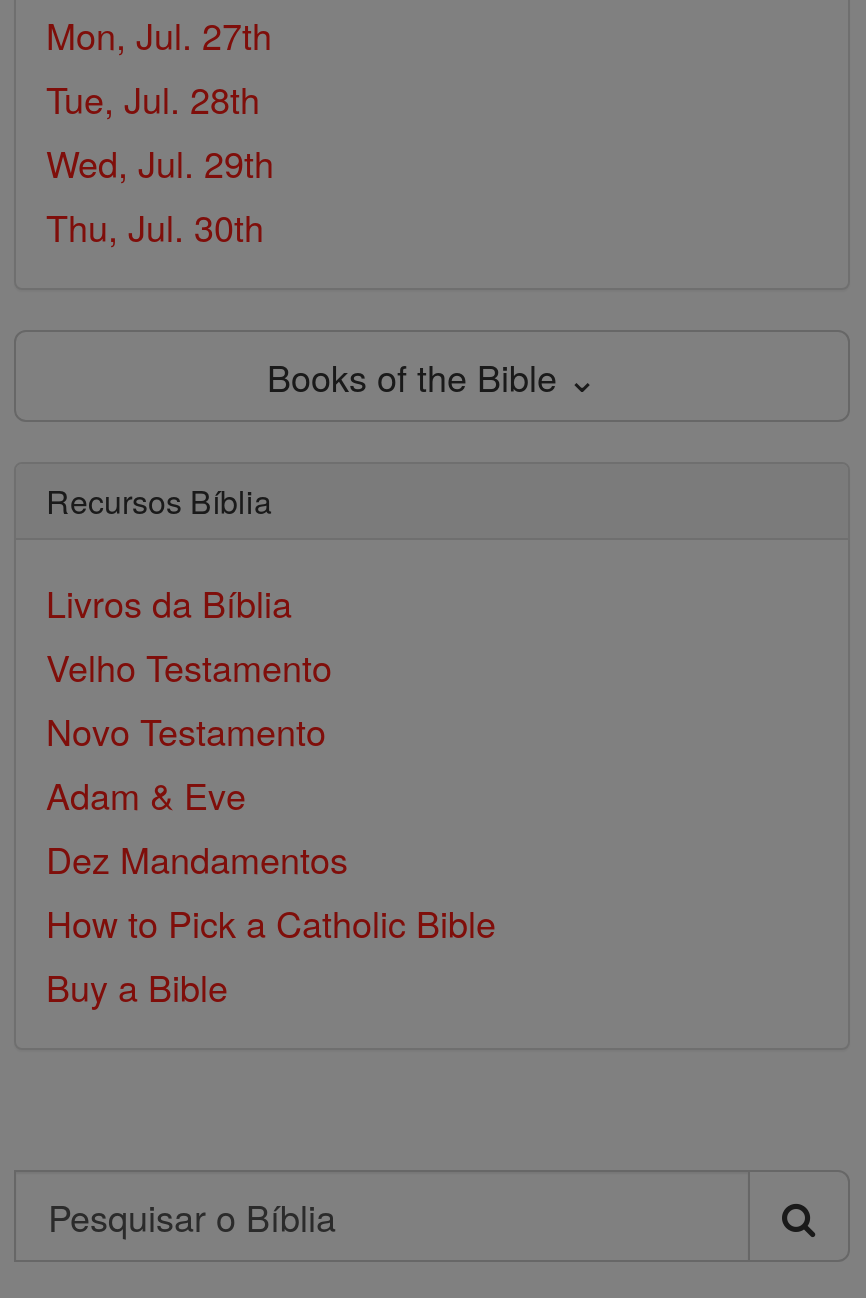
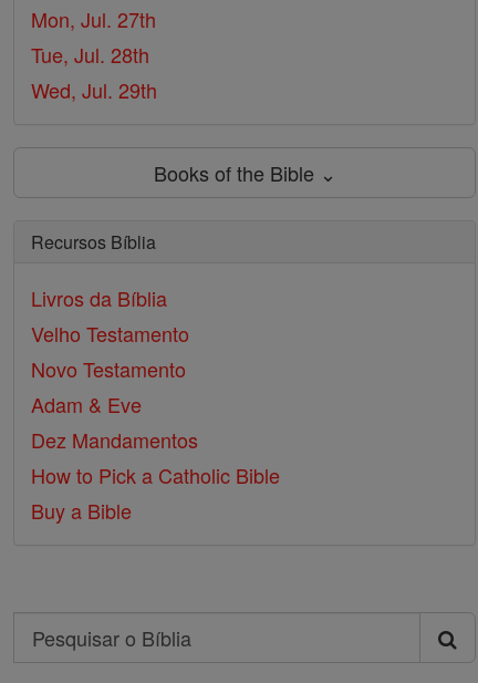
[46,200,264,252] Thu, Jul. 30th -> none

